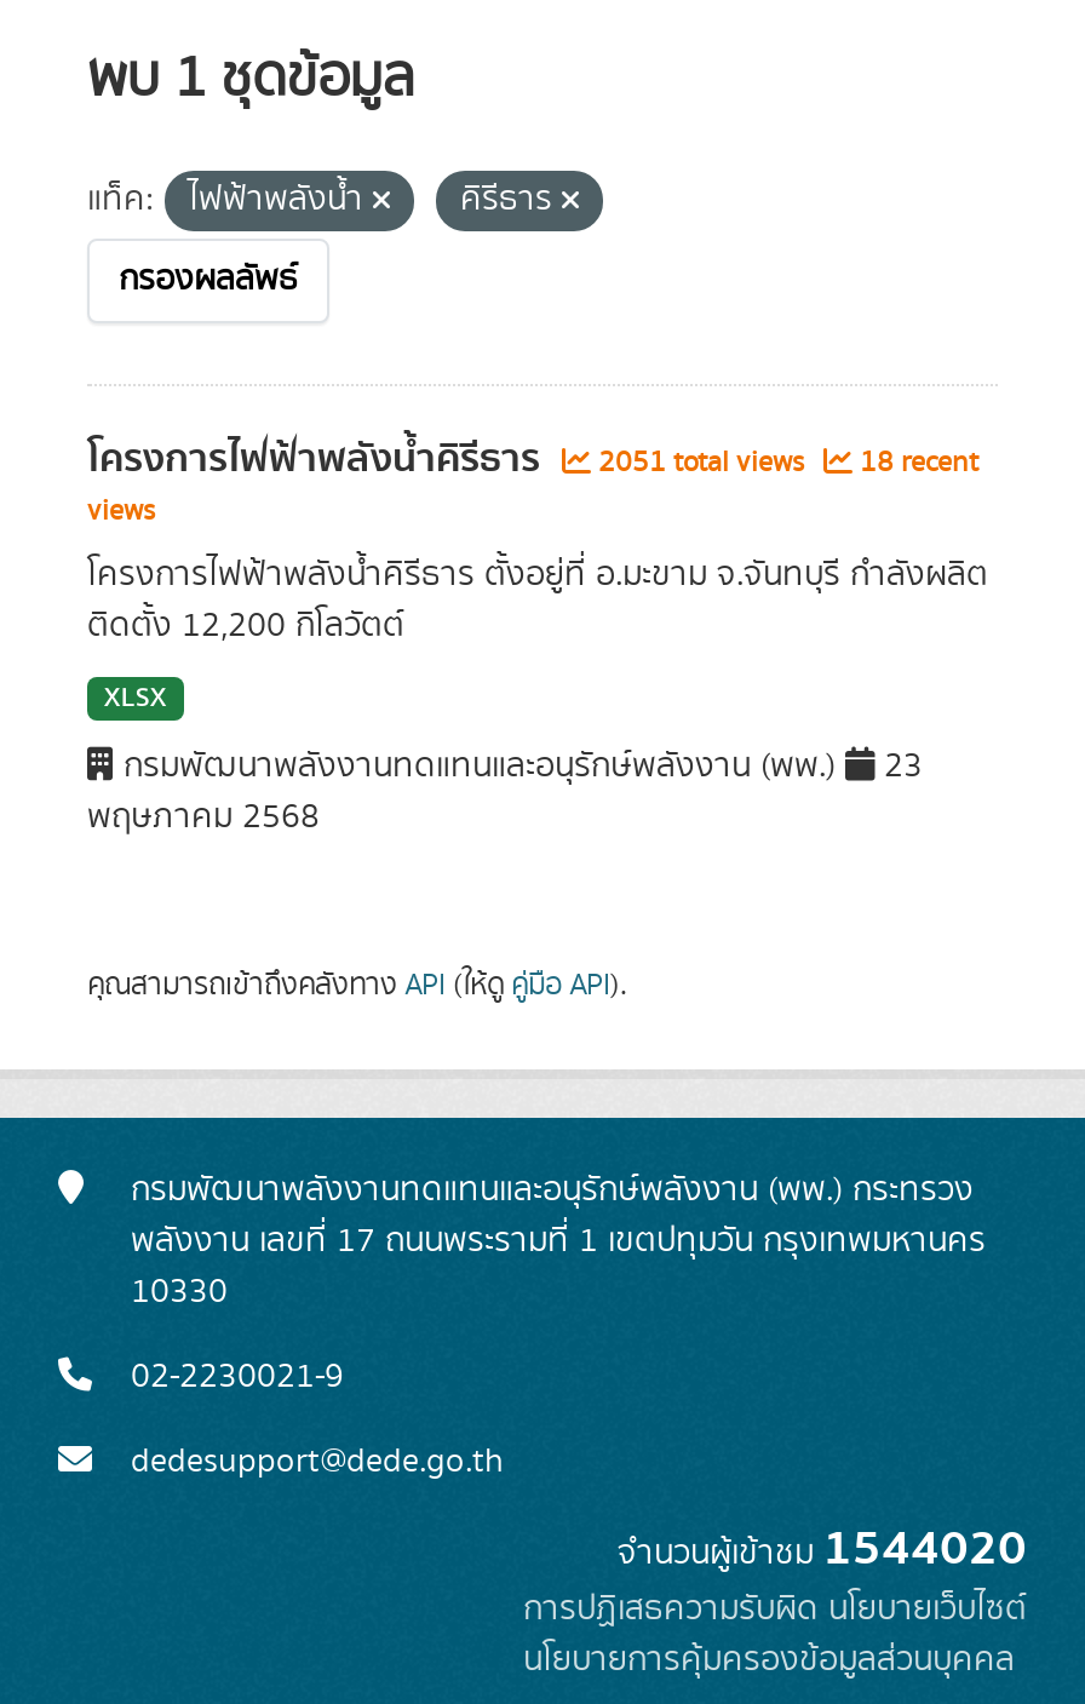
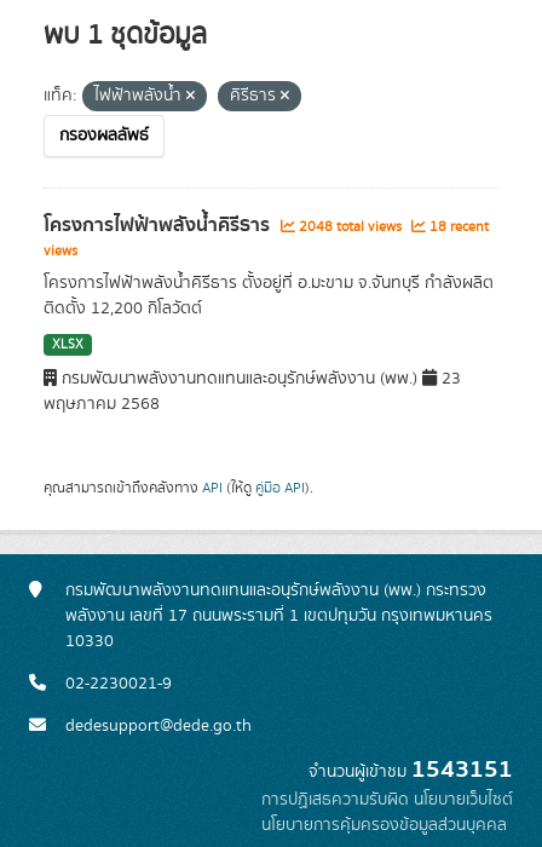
[87,428,978,490] โครงการไฟฟ้าพลังน้ำคิรีธาร 2051 total views 18 recent -> [44,209,489,241] โครงการไฟฟ้าพลังน้ำคิรีธาร 2048 total views 18 recent
[618,1510,1027,1588] จำนวนผู้เข้าชม1544020 -> [309,750,513,789] จำนวนผู้เข้าชม1543151

